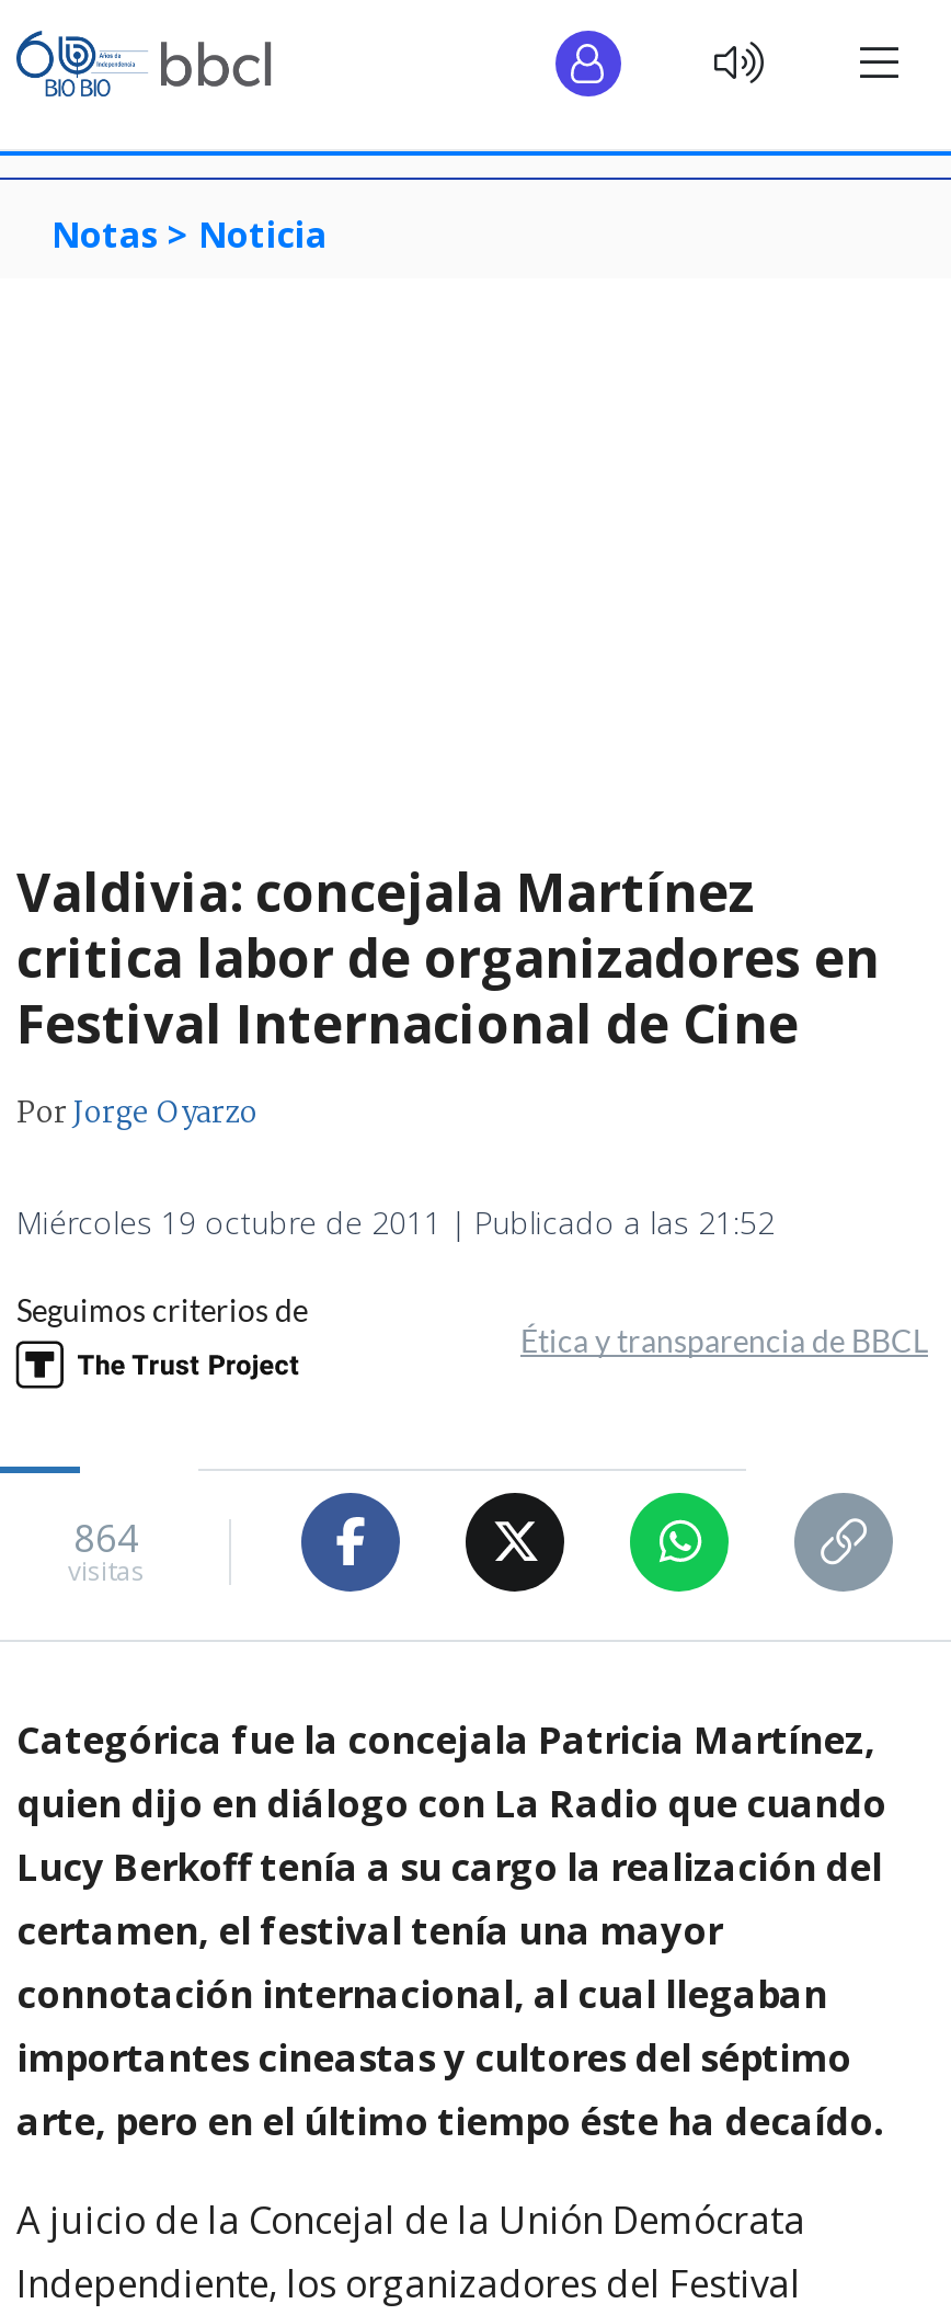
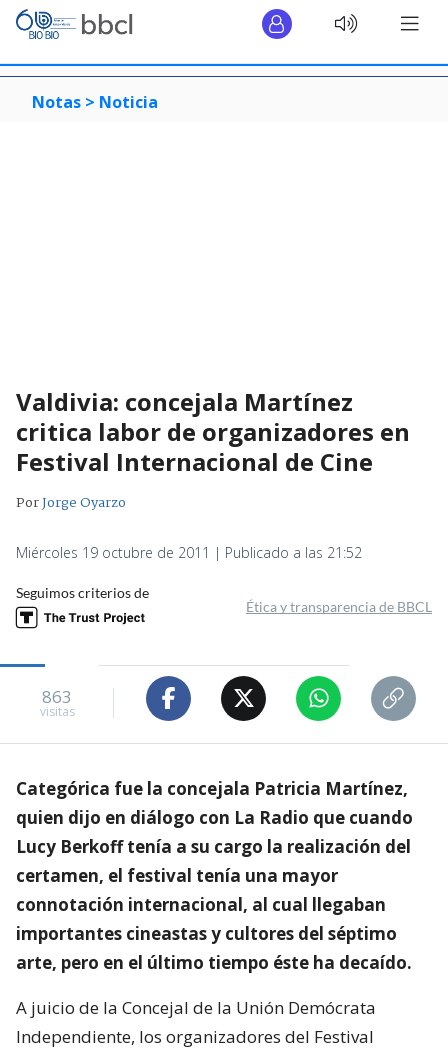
[73,1513,139,1564] 864 -> [42,685,72,708] 863

